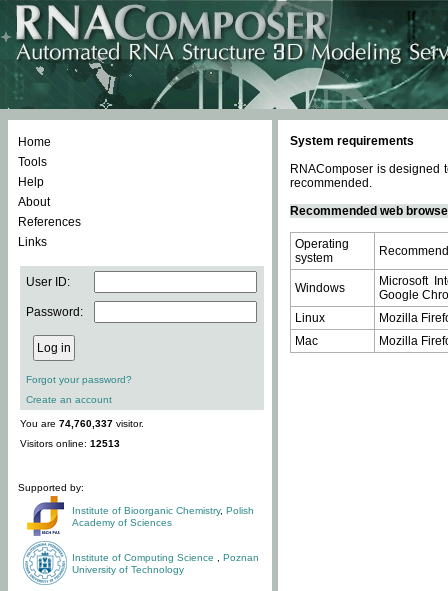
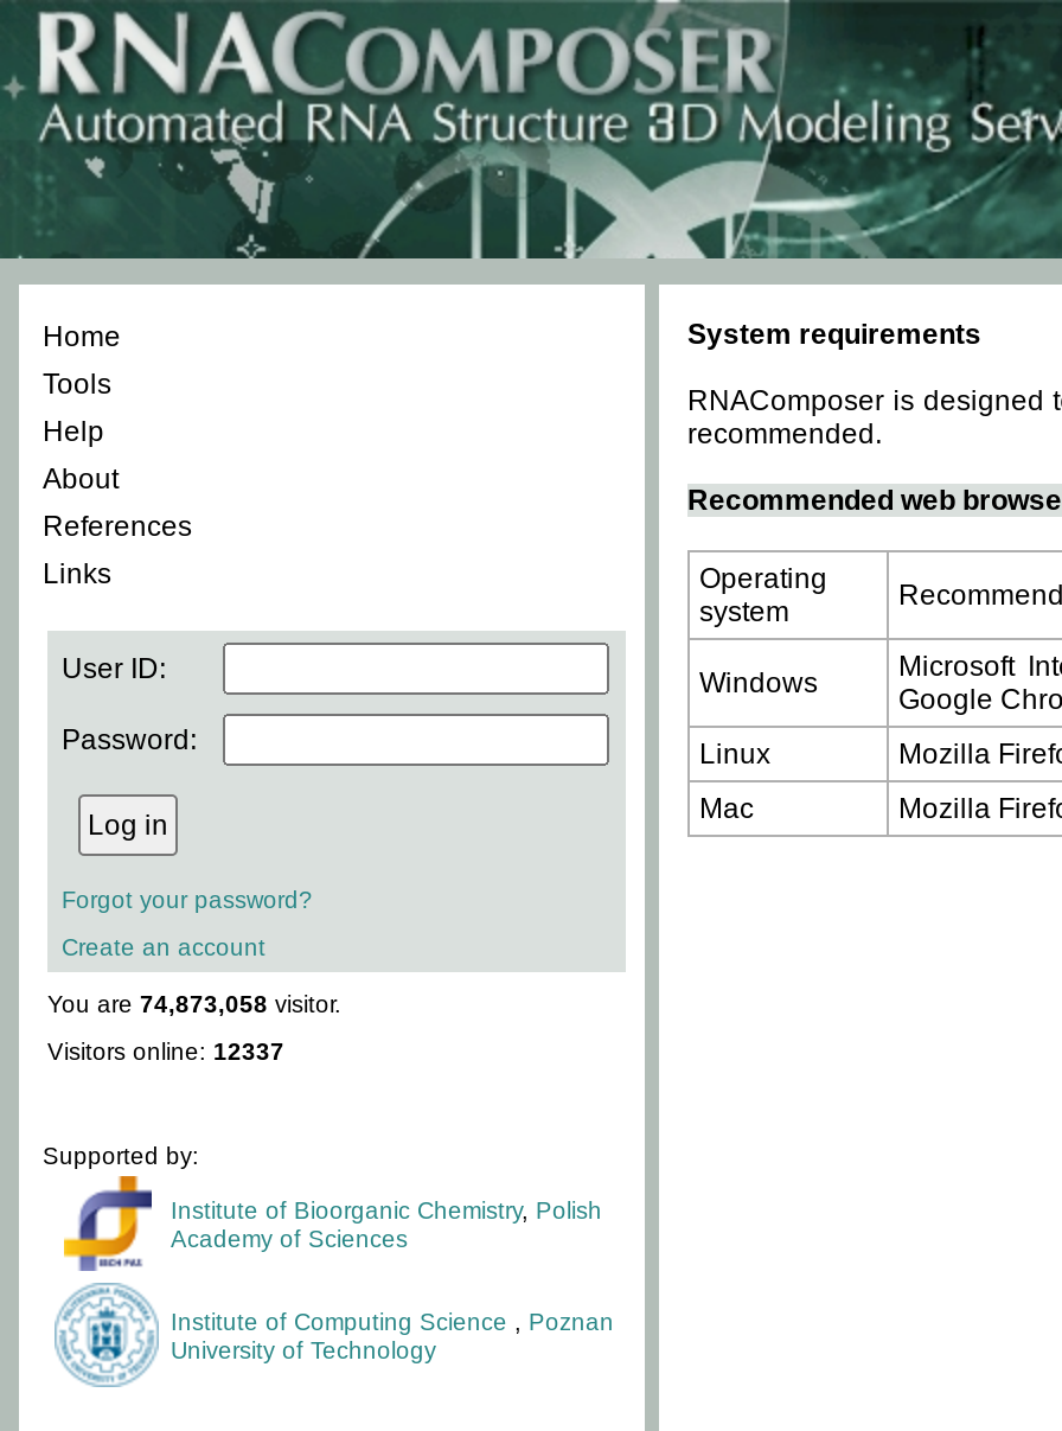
[20,418,144,429] You are 74,760,337 visitor. -> [47,991,341,1017] You are 74,873,058 visitor.
[20,438,120,449] Visitors online: 12513 -> [47,1039,284,1065] Visitors online: 12337

